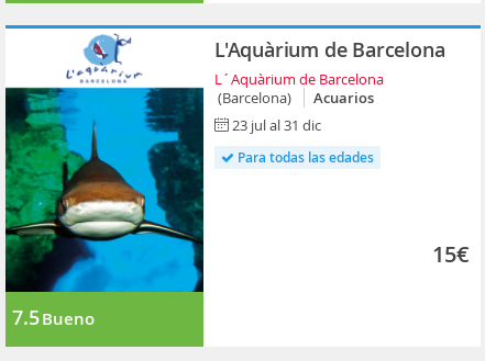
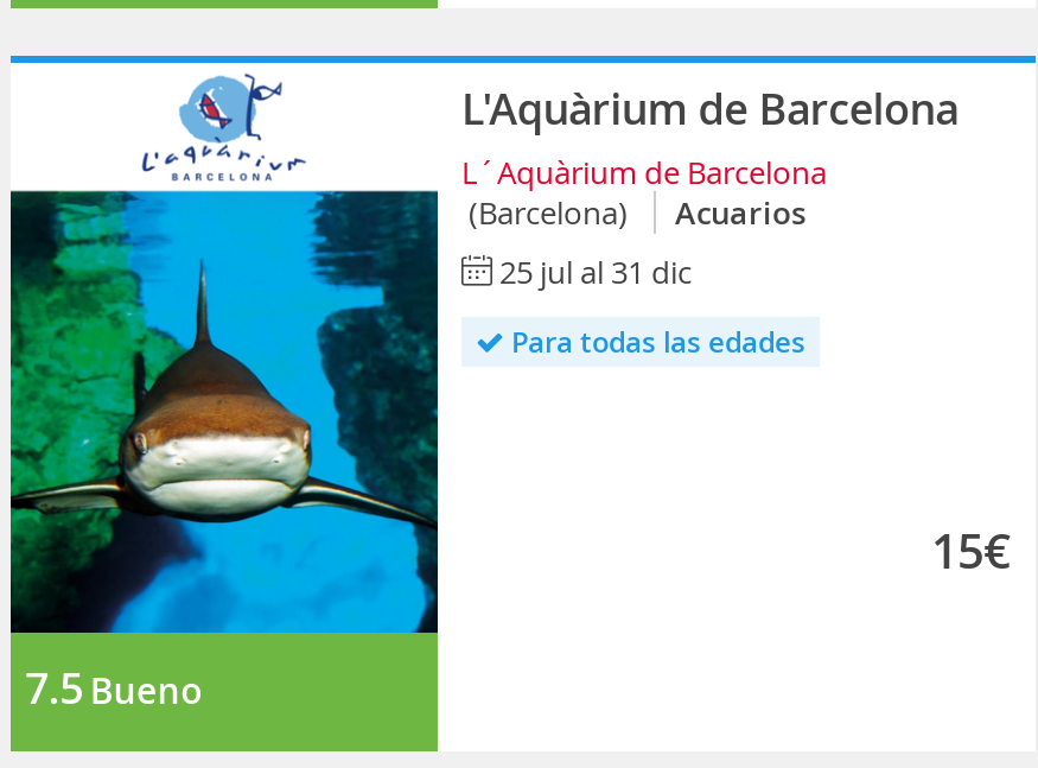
[232,115,321,135] 23 jul al 31 dic -> [499,250,692,293] 25 jul al 31 dic

